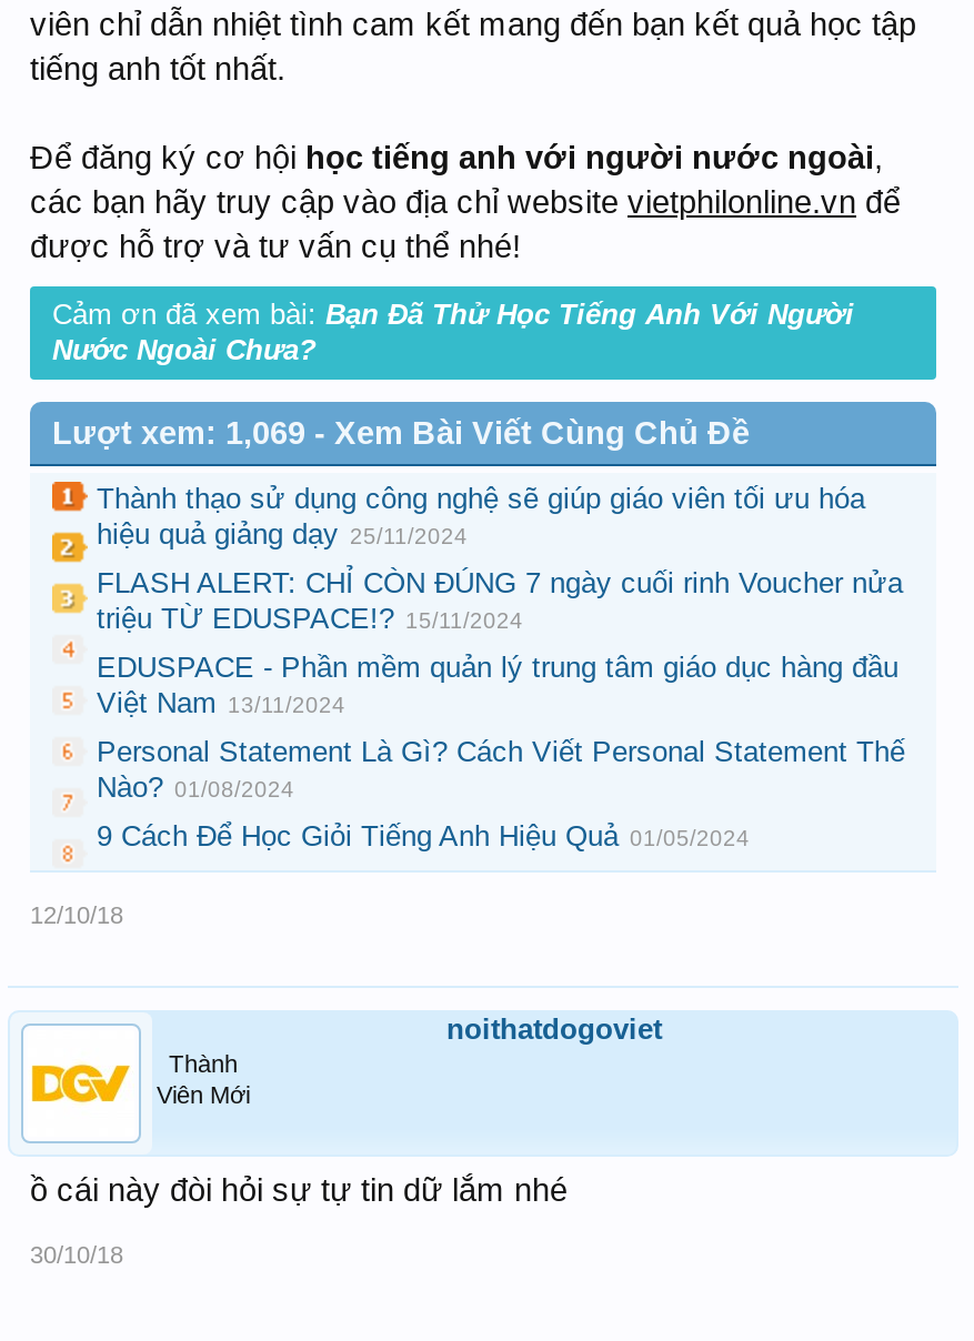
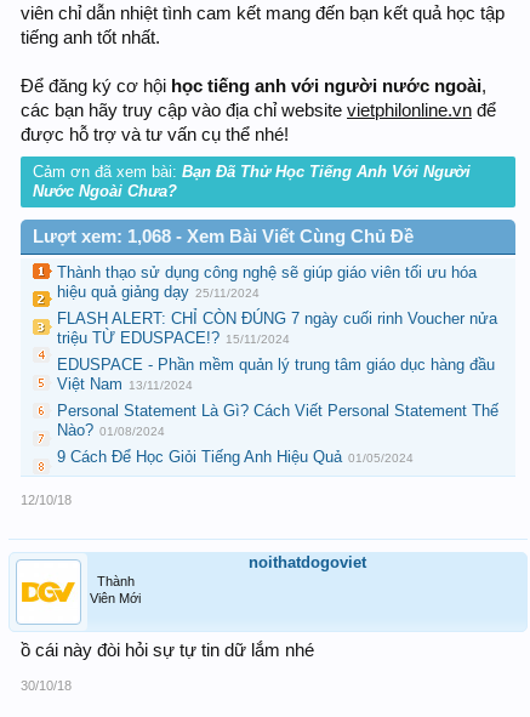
[52,416,750,451] Lượt xem: 1,069 - Xem Bài Viết Cùng Chủ Đề -> [33,227,414,247] Lượt xem: 1,068 - Xem Bài Viết Cùng Chủ Đề

